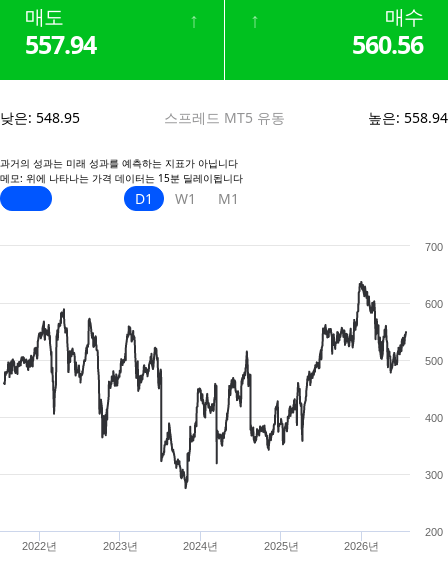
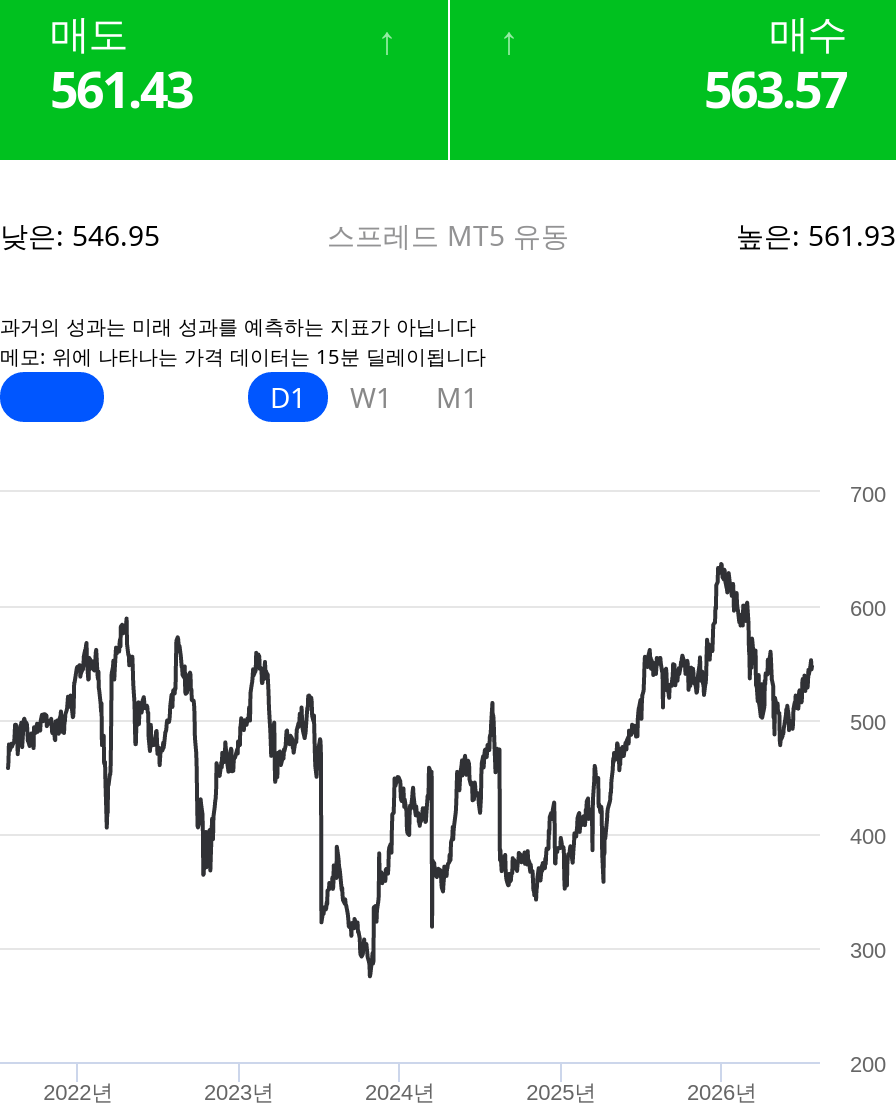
[25,27,96,61] 557.94 -> [50,54,192,122] 561.43
[352,27,423,61] 560.56 -> [704,54,846,122] 563.57
[0,108,80,127] 낮은: 548.95 -> [0,216,160,254] 낮은: 546.95
[368,108,448,127] 높은: 558.94 -> [736,216,896,254] 높은: 561.93

